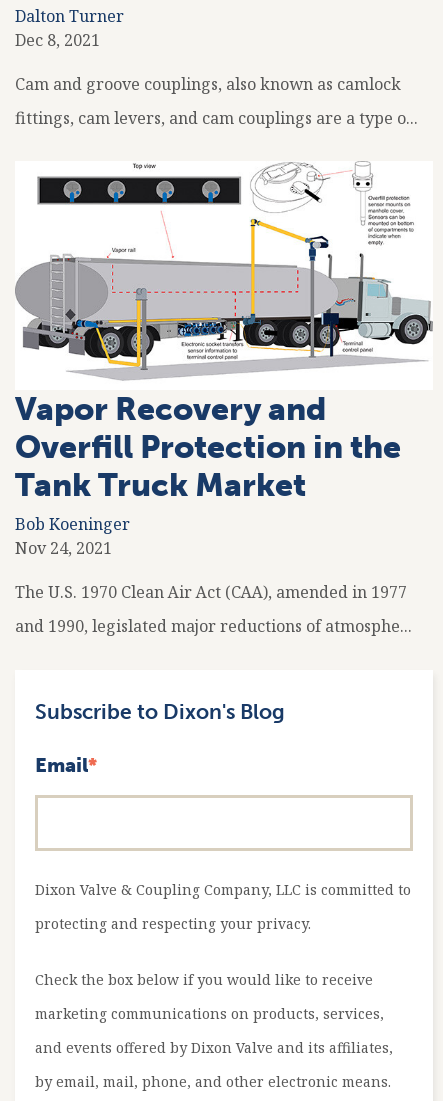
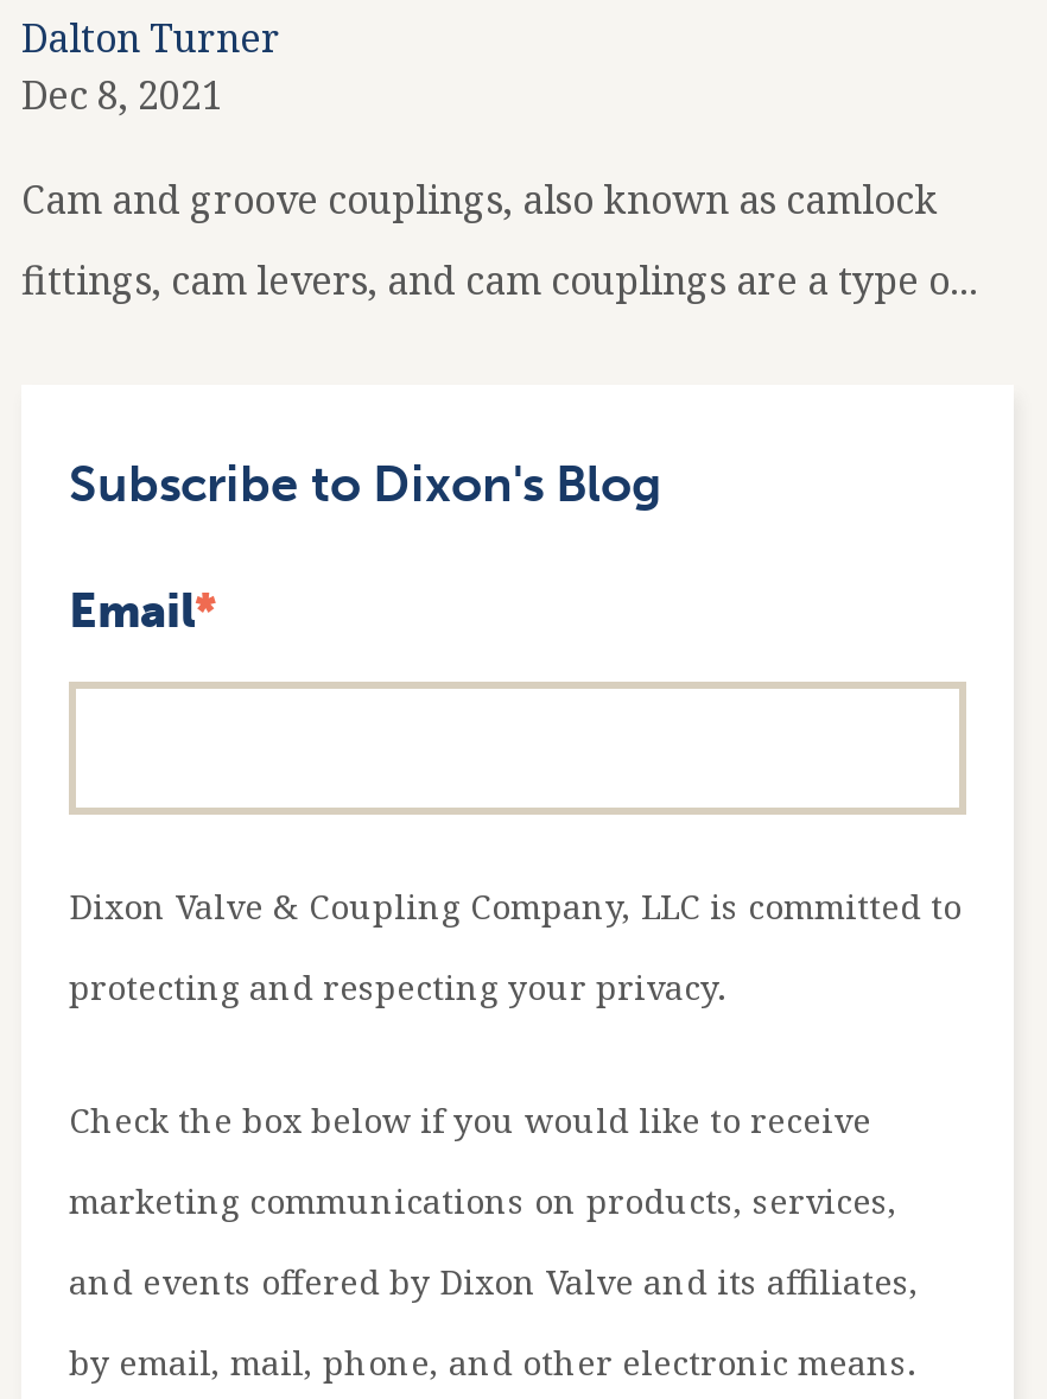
[14,162,433,638] [image] | Vapor Recovery and | Overfill Protection in the | Tank Truck Market | Bob Koeninger | Nov 24, 2021 | The U.S. 1970 Clean Air Act (CAA), amended in 1977 | and 1990, legislated major reductions of atmosphe... -> none

